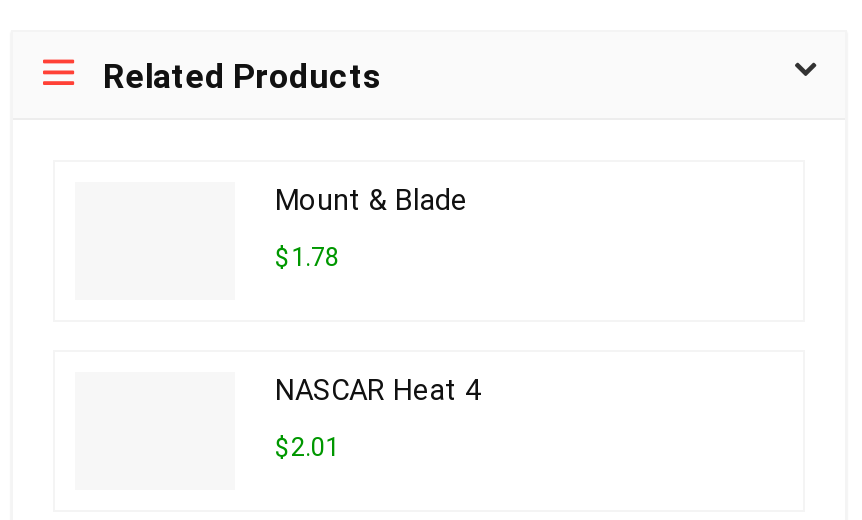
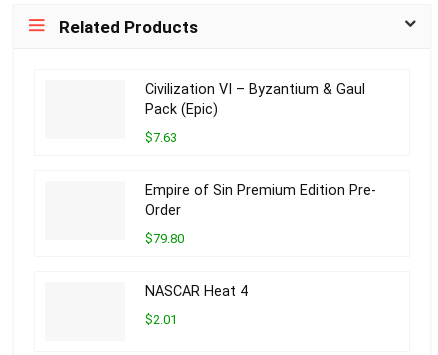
[275,184,467,272] Mount & Blade | $1.78 -> [145,81,376,246] Civilization VI – Byzantium & Gaul | Pack (Epic) | $7.63 | Empire of Sin Premium Edition Pre- | Order | $79.80

